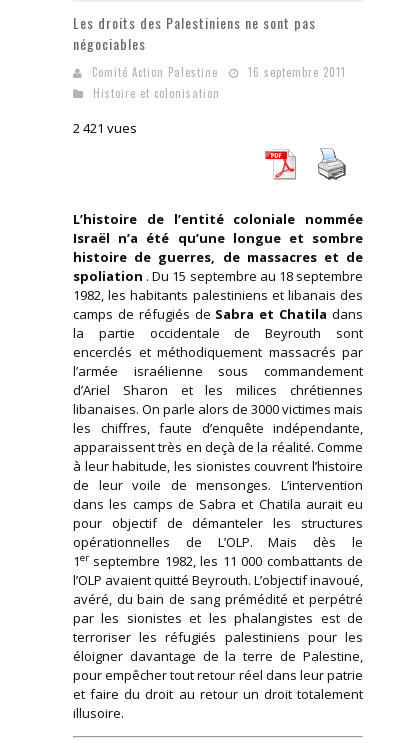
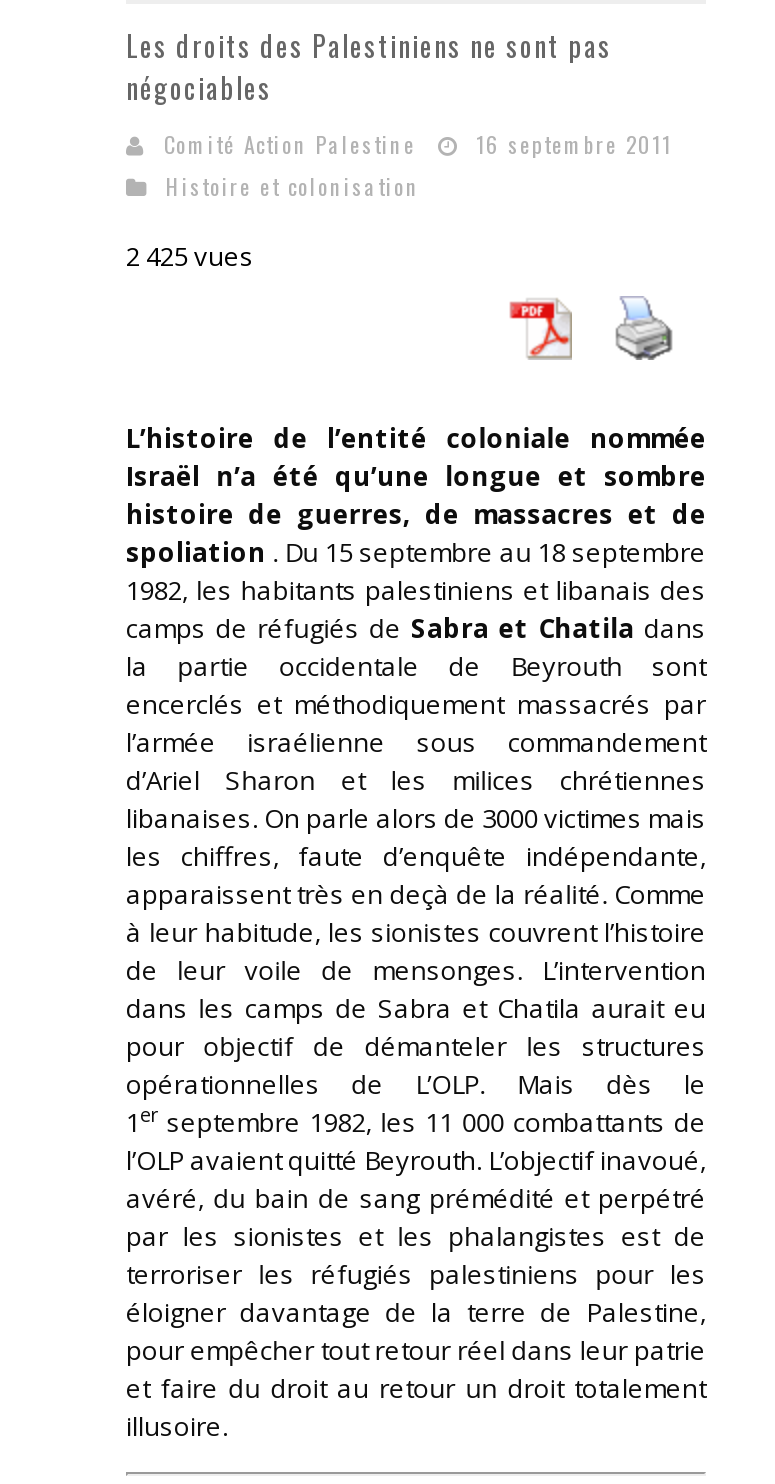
[73,119,137,137] 2 421 vues -> [126,238,254,274] 2 425 vues

